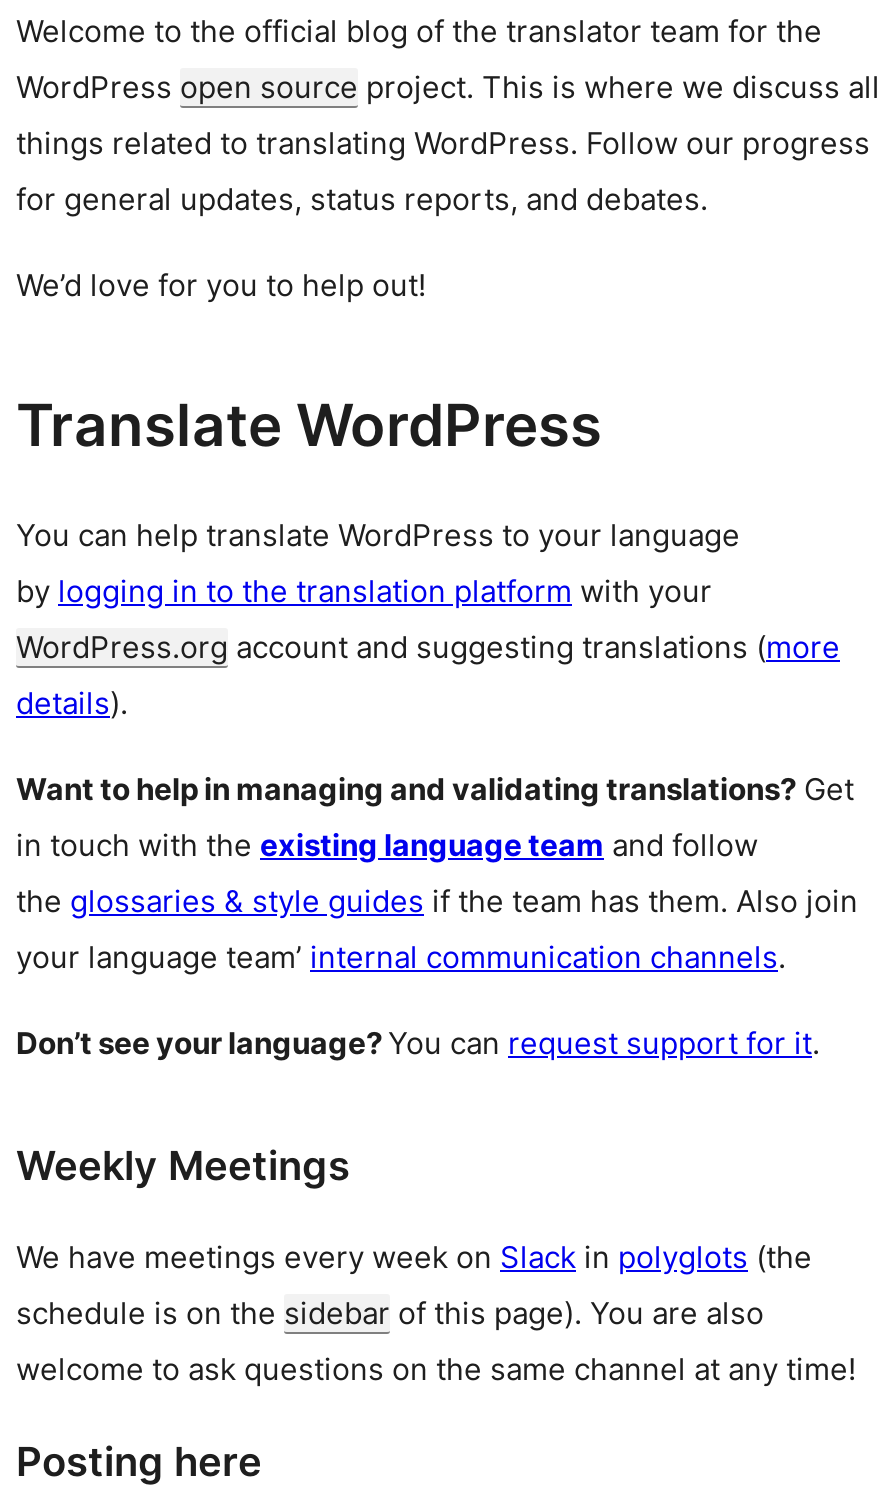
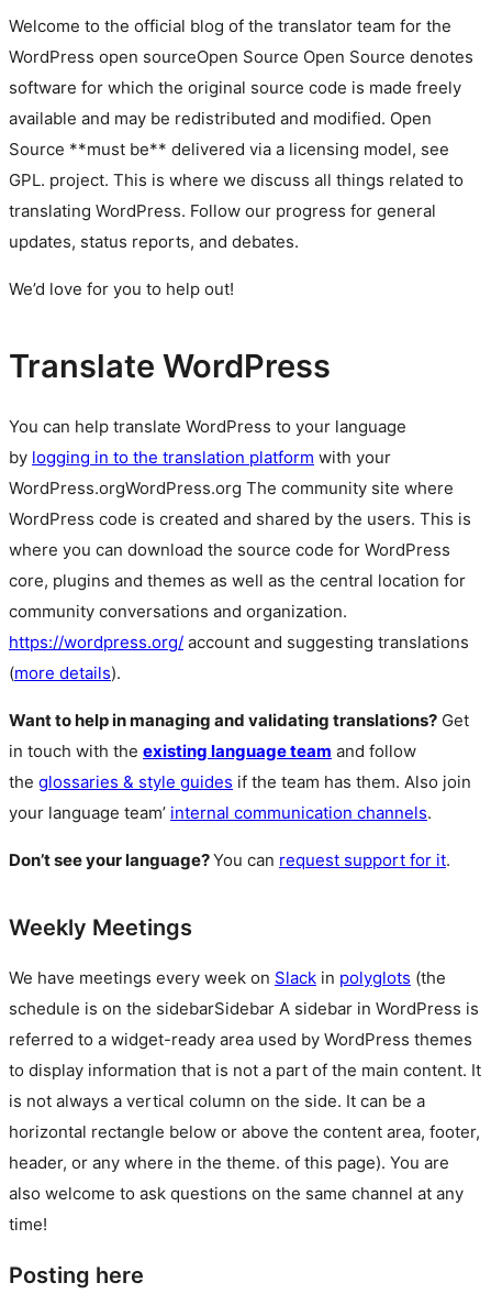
[16,68,880,218] WordPress open source project. This is where we discuss all | things related to translating WordPress. Follow our progress | for general updates, status reports, and debates. -> [9,46,473,252] WordPress open sourceOpen Source Open Source denotes | software for which the original source code is made freely | available and may be redistributed and modified. Open | Source **must be** delivered via a licensing model, see | GPL. project. This is where we discuss all things related to | translating WordPress. Follow our progress for general | updates, status reports, and debates.
[16,628,840,722] WordPress.org account and suggesting translations (more | details). -> [9,478,471,683] WordPress.orgWordPress.org The community site where | WordPress code is created and shared by the users. This is | where you can download the source code for WordPress | core, plugins and themes as well as the central location for | community conversations and organization. | https://wordpress.org/ account and suggesting translations | (more details).
[16,1294,856,1388] schedule is on the sidebar of this page). You are also | welcome to ask questions on the same channel at any time! -> [9,998,481,1235] schedule is on the sidebarSidebar A sidebar in WordPress is | referred to a widget-ready area used by WordPress themes | to display information that is not a part of the main content. It | is not always a vertical column on the side. It can be a | horizontal rectangle below or above the content area, footer, | header, or any where in the theme. of this page). You are | also welcome to ask questions on the same channel at any | time!

